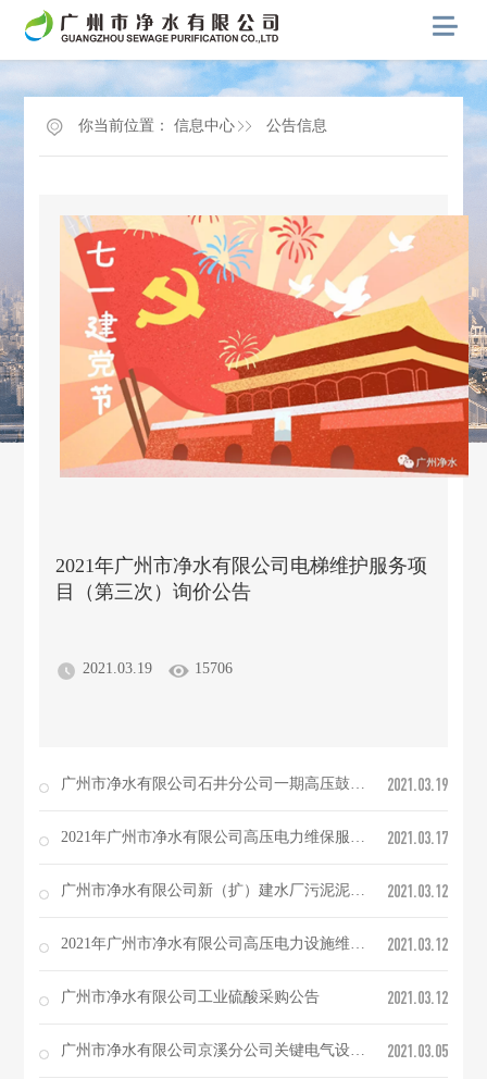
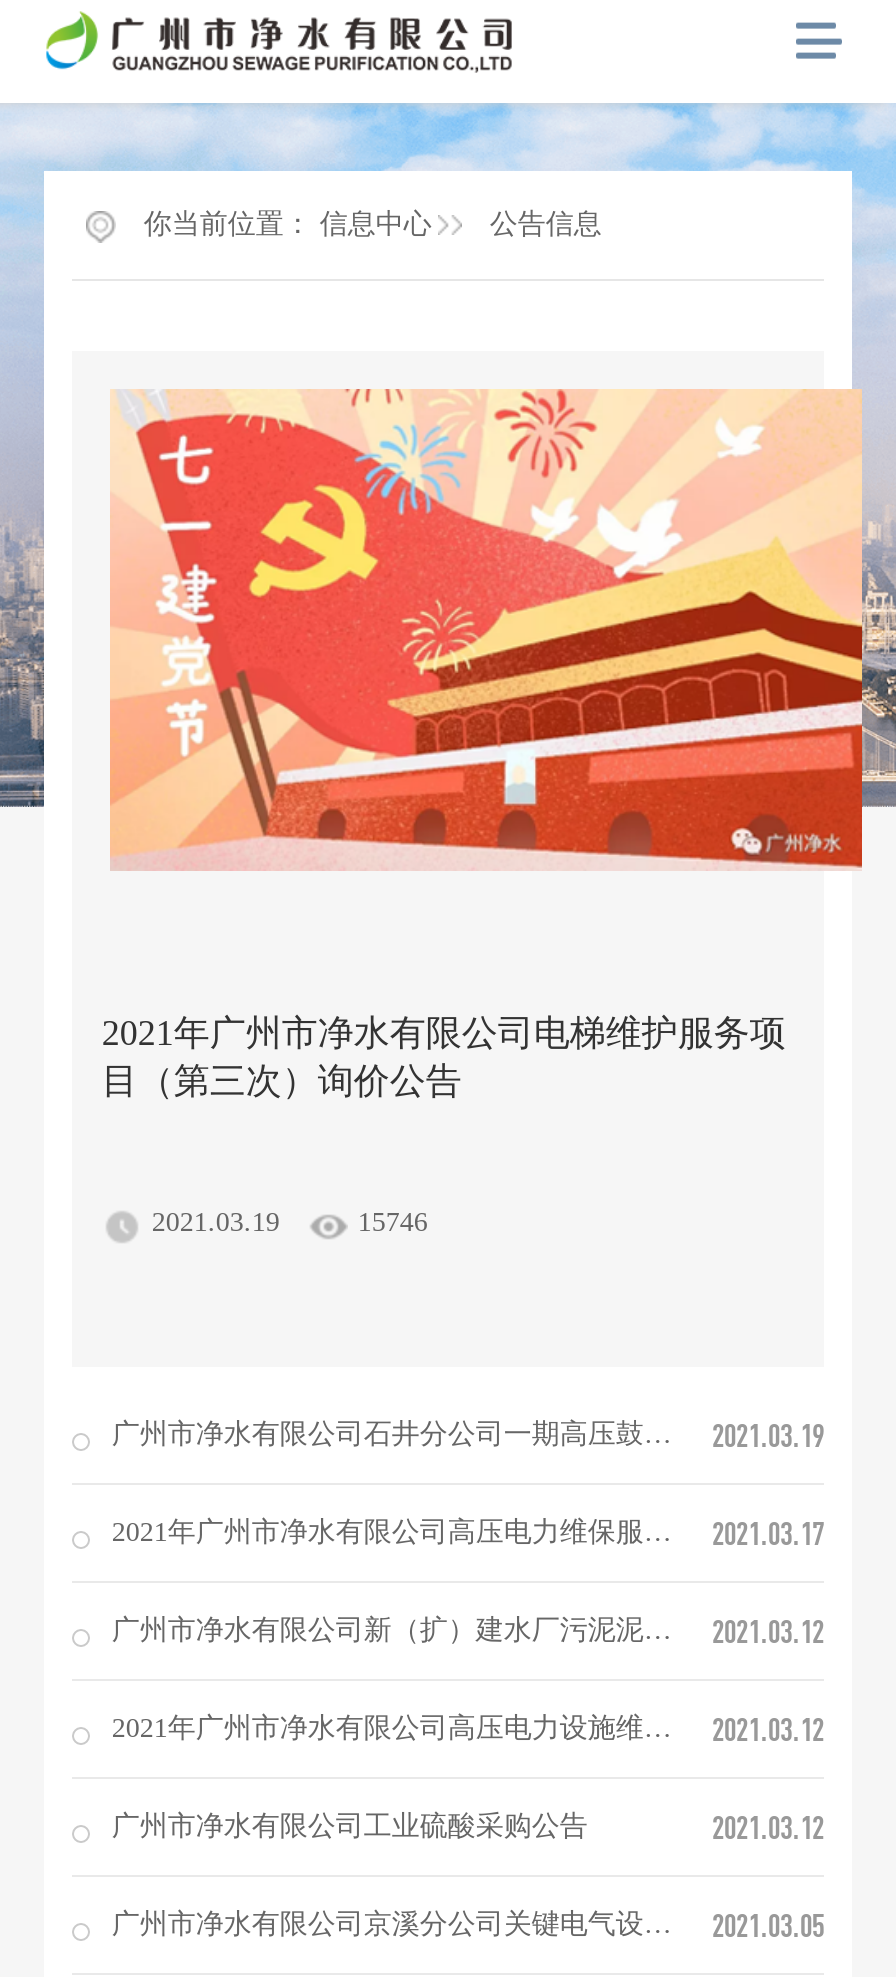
[194,660,233,676] 15706 -> [358,1207,428,1237] 15746

